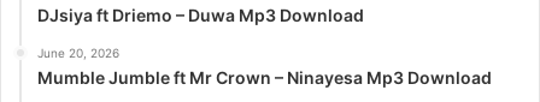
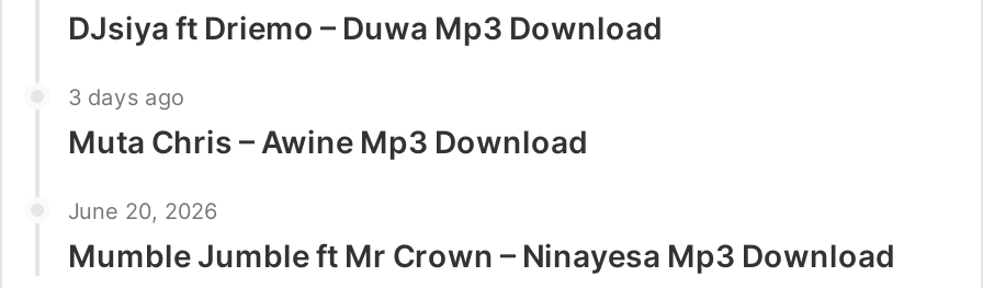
none -> [68,84,588,161] 3 days ago | Muta Chris – Awine Mp3 Download

